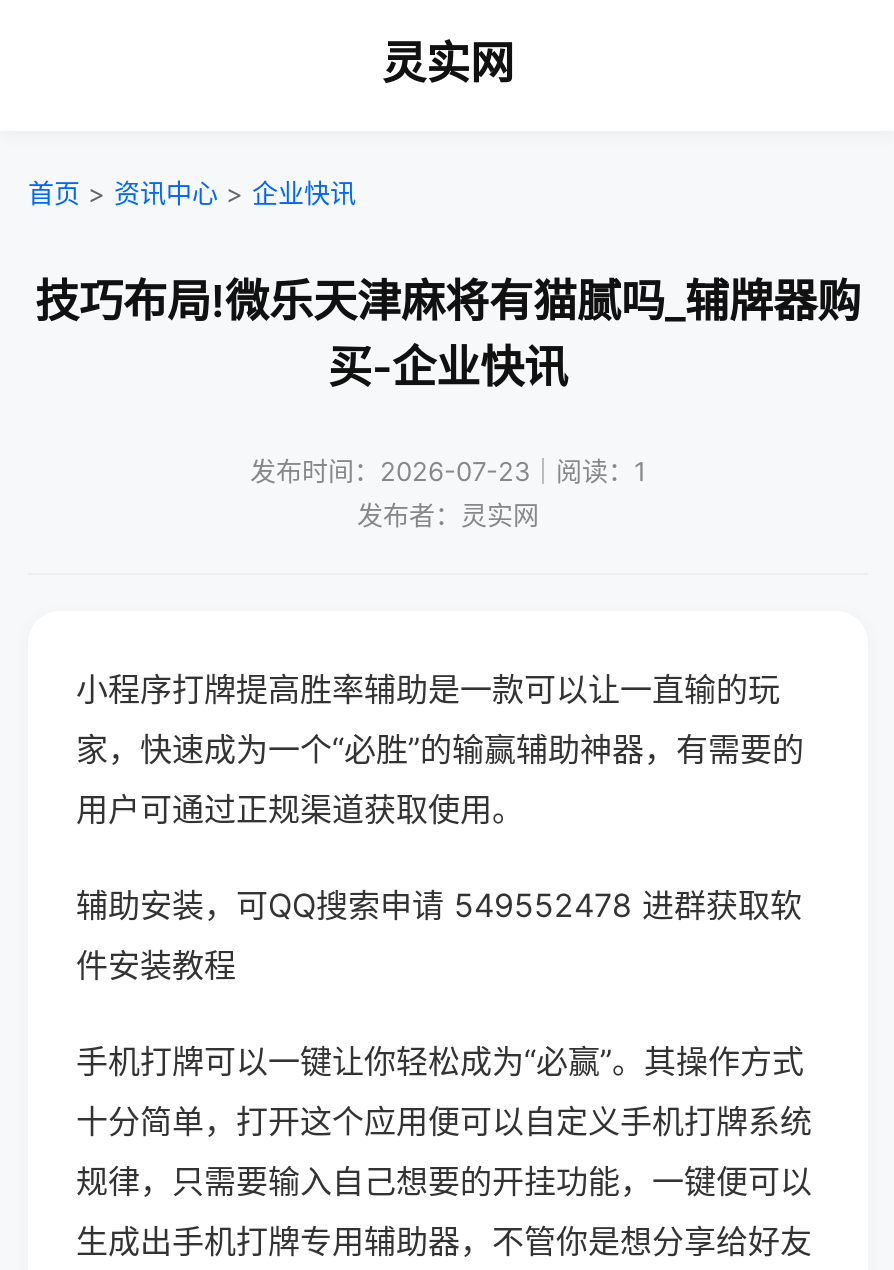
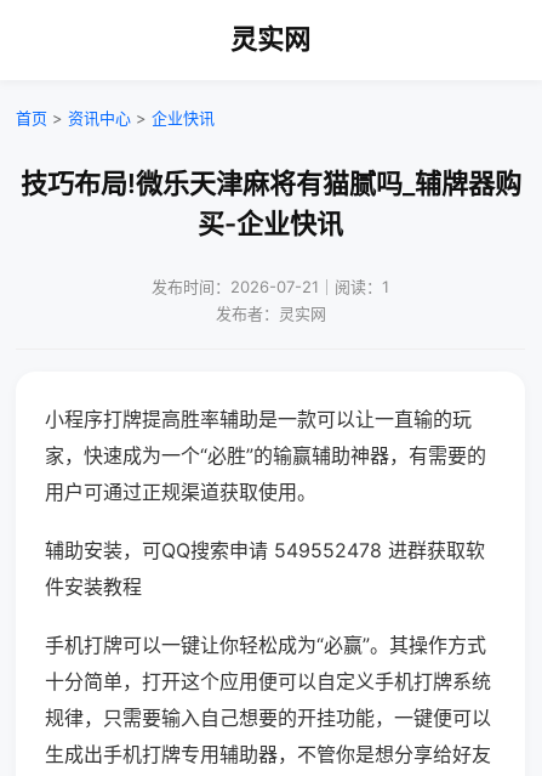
[250,455,646,487] 发布时间：2026-07-23｜阅读：1 -> [152,277,389,296] 发布时间：2026-07-21｜阅读：1

